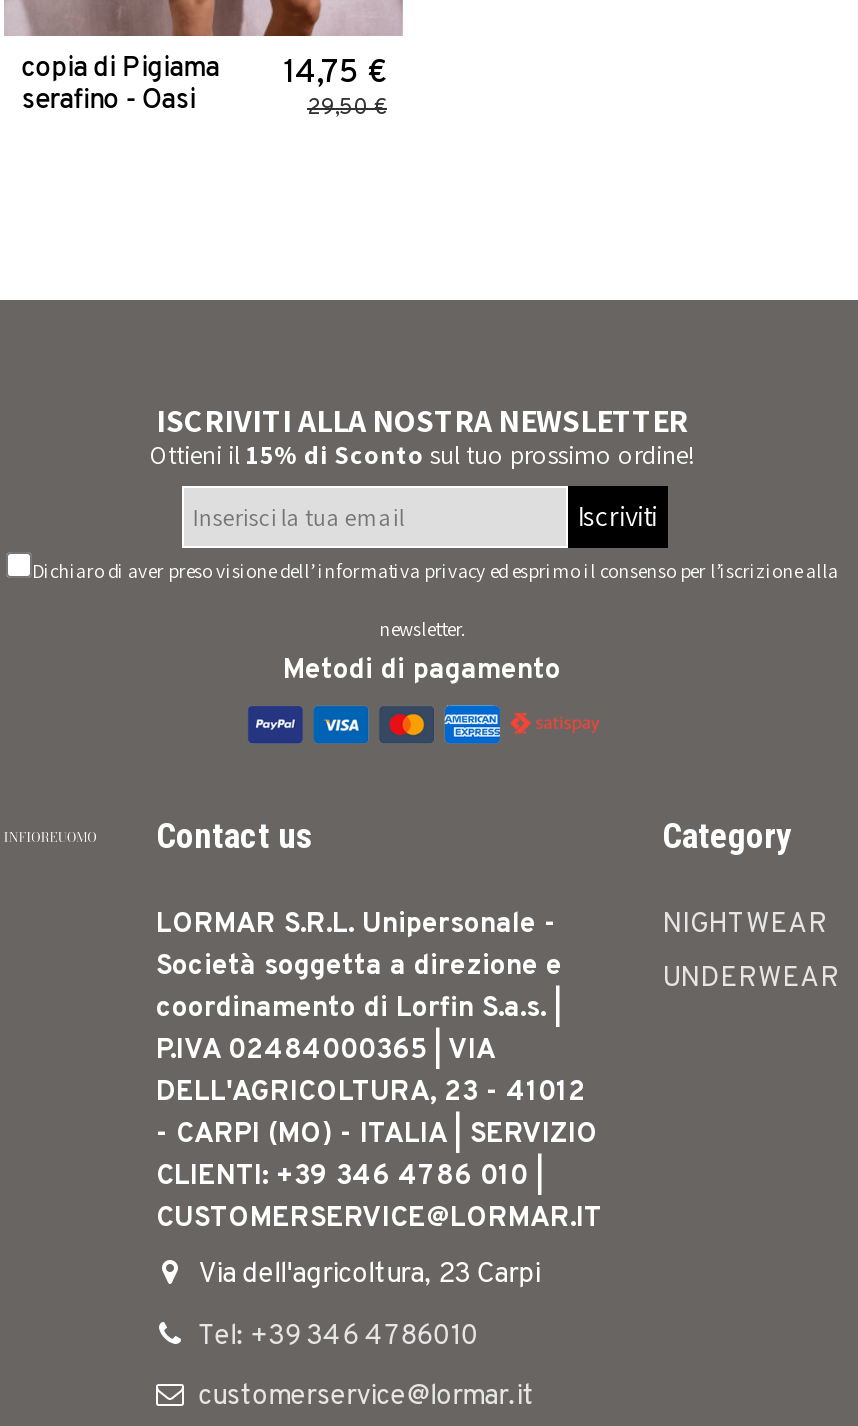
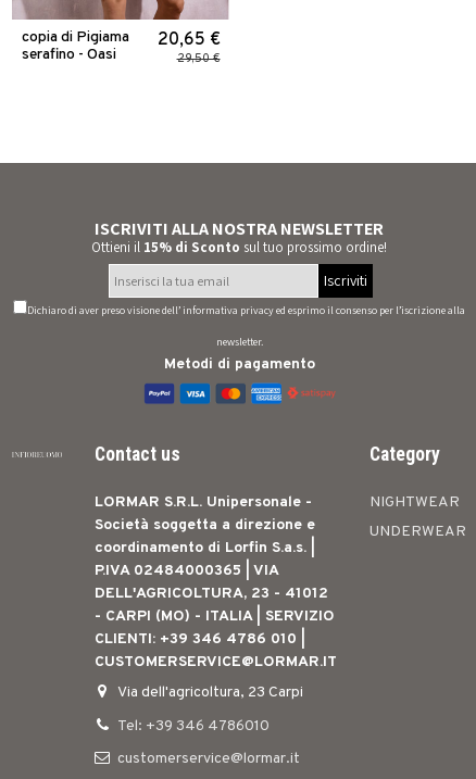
[22,51,387,93] copia di Pigiama 14,75 € -> [22,28,220,51] copia di Pigiama 20,65 €

